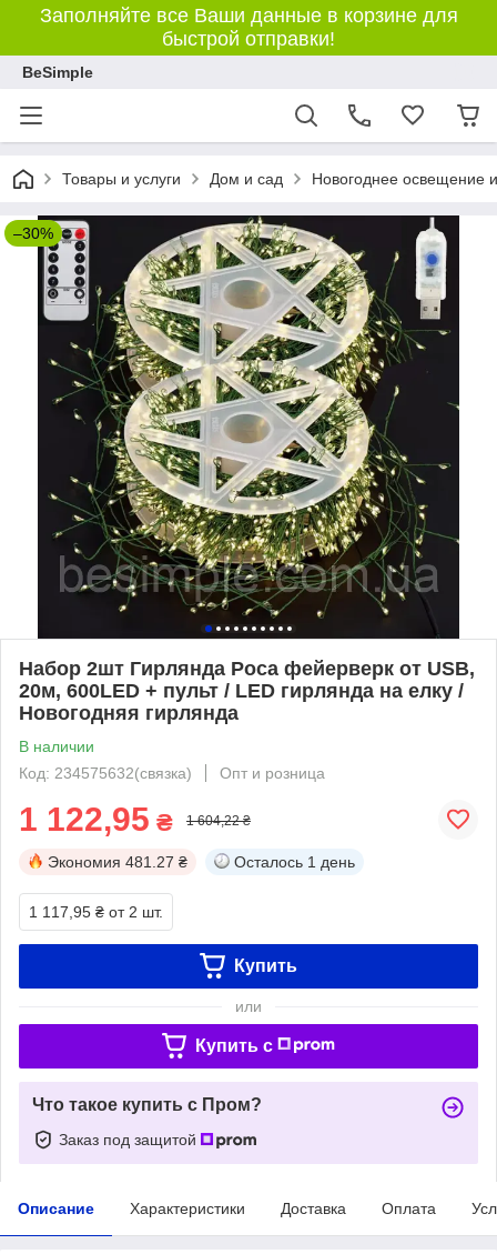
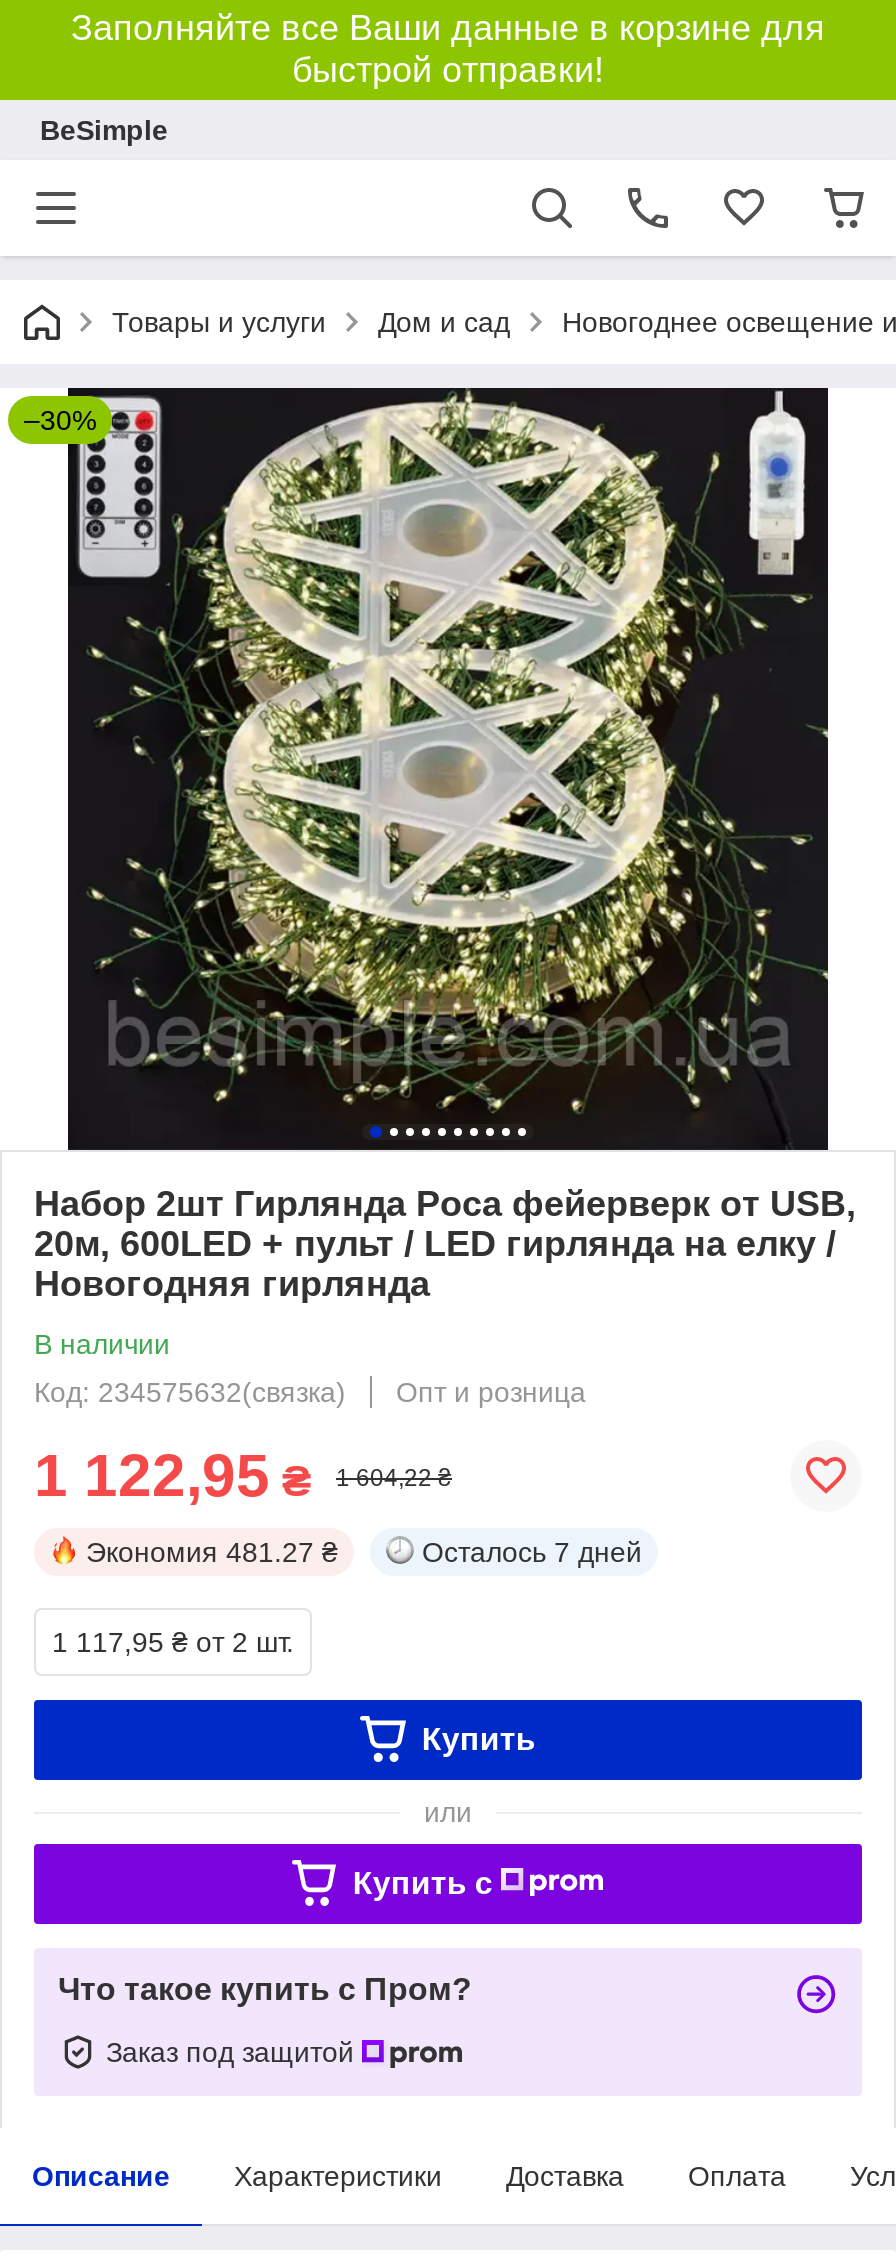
[234,853,355,871] Осталось 1 день -> [422,1536,642,1568] Осталось 7 дней

